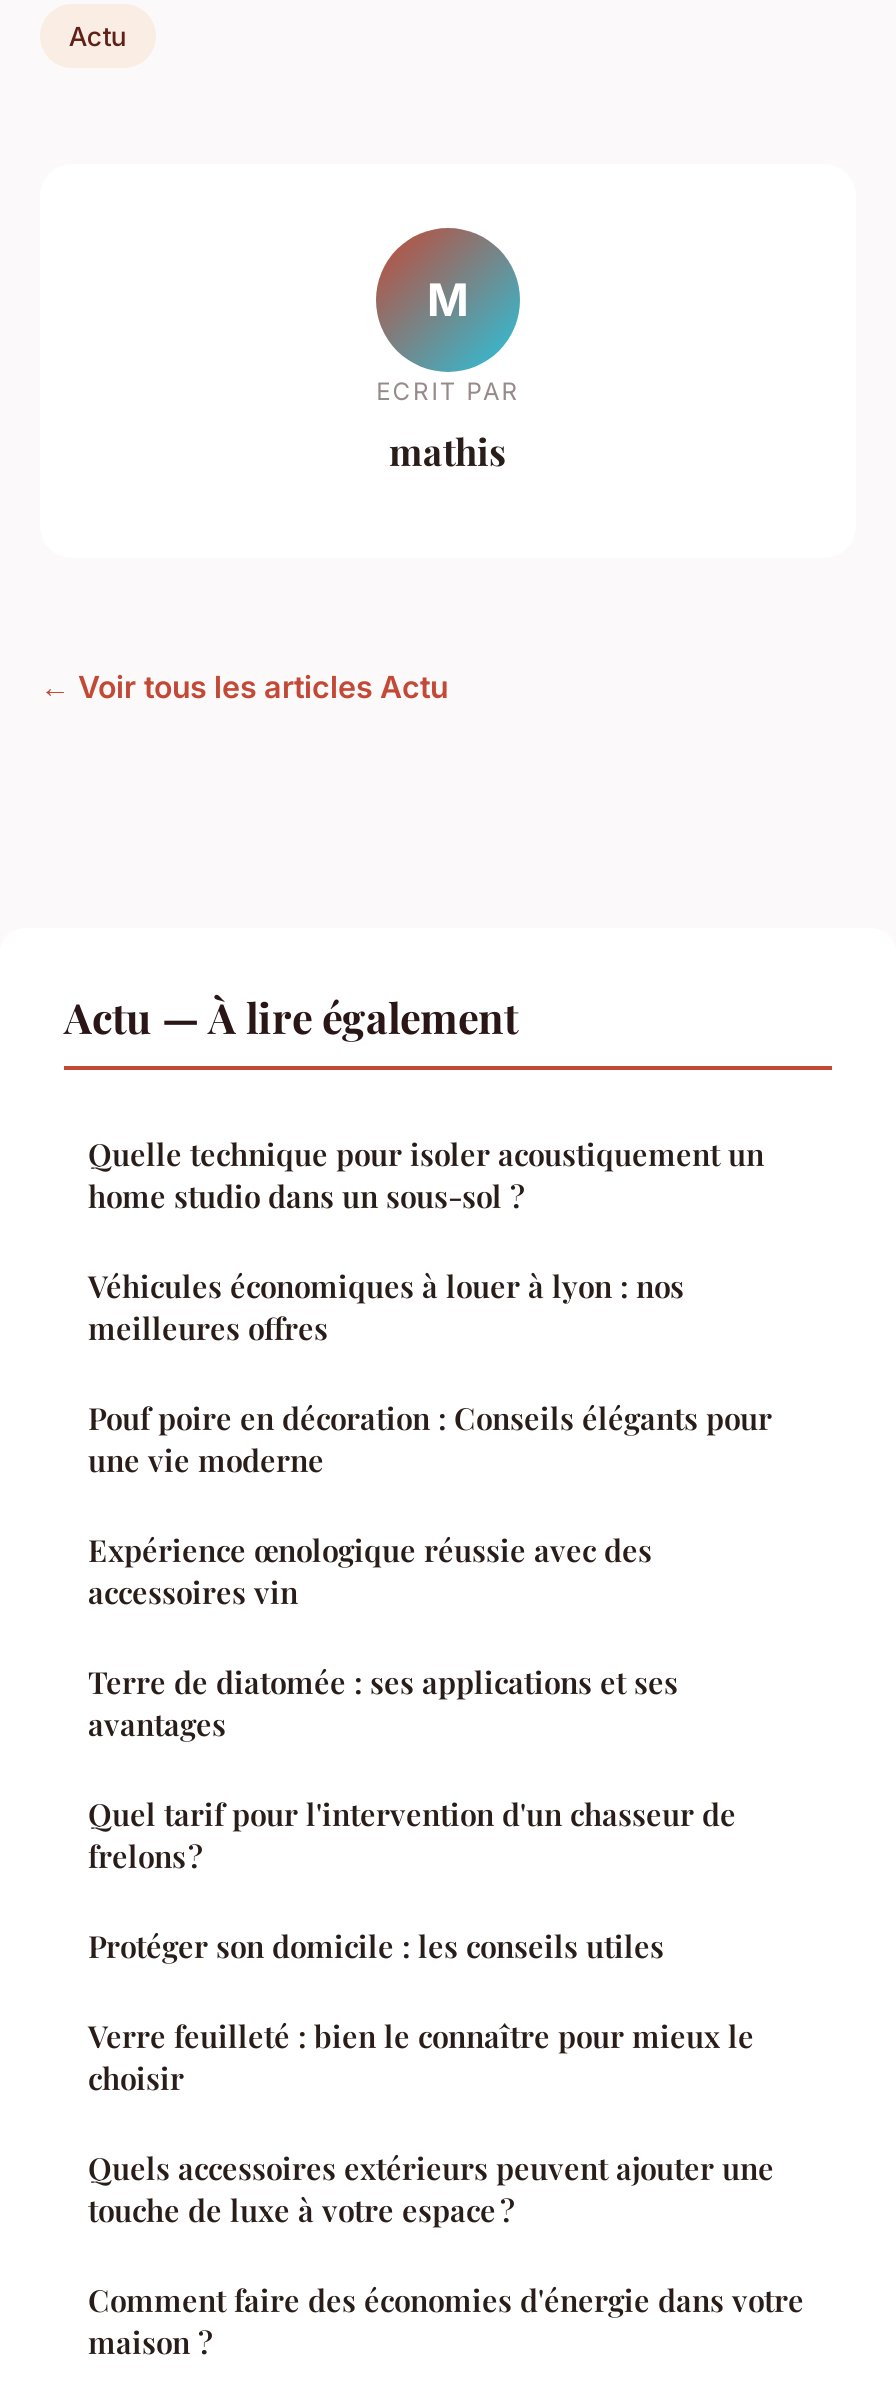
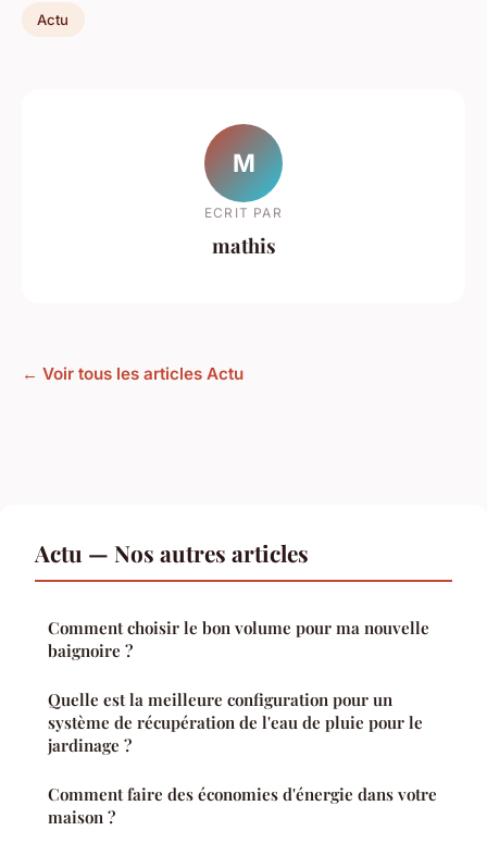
[64,988,774,2230] Actu — À lire également | Quelle technique pour isoler acoustiquement un | home studio dans un sous-sol ? | Véhicules économiques à louer à lyon : nos | meilleures offres | Pouf poire en décoration : Conseils élégants pour | une vie moderne | Expérience œnologique réussie avec des | accessoires vin | Terre de diatomée : ses applications et ses | avantages | Quel tarif pour l'intervention d'un chasseur de | frelons ? | Protéger son domicile : les conseils utiles | Verre feuilleté : bien le connaître pour mieux le | choisir | Quels accessoires extérieurs peuvent ajouter une | touche de luxe à votre espace ? -> [35,537,429,756] Actu — Nos autres articles | Comment choisir le bon volume pour ma nouvelle | baignoire ? | Quelle est la meilleure configuration pour un | système de récupération de l'eau de pluie pour le | jardinage ?

